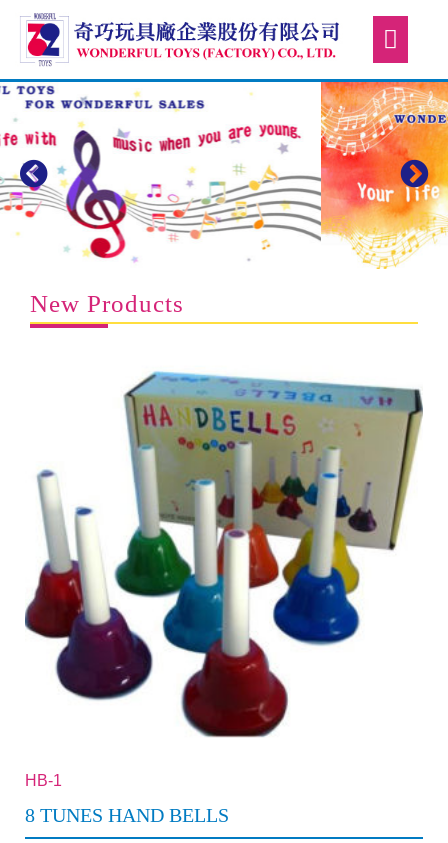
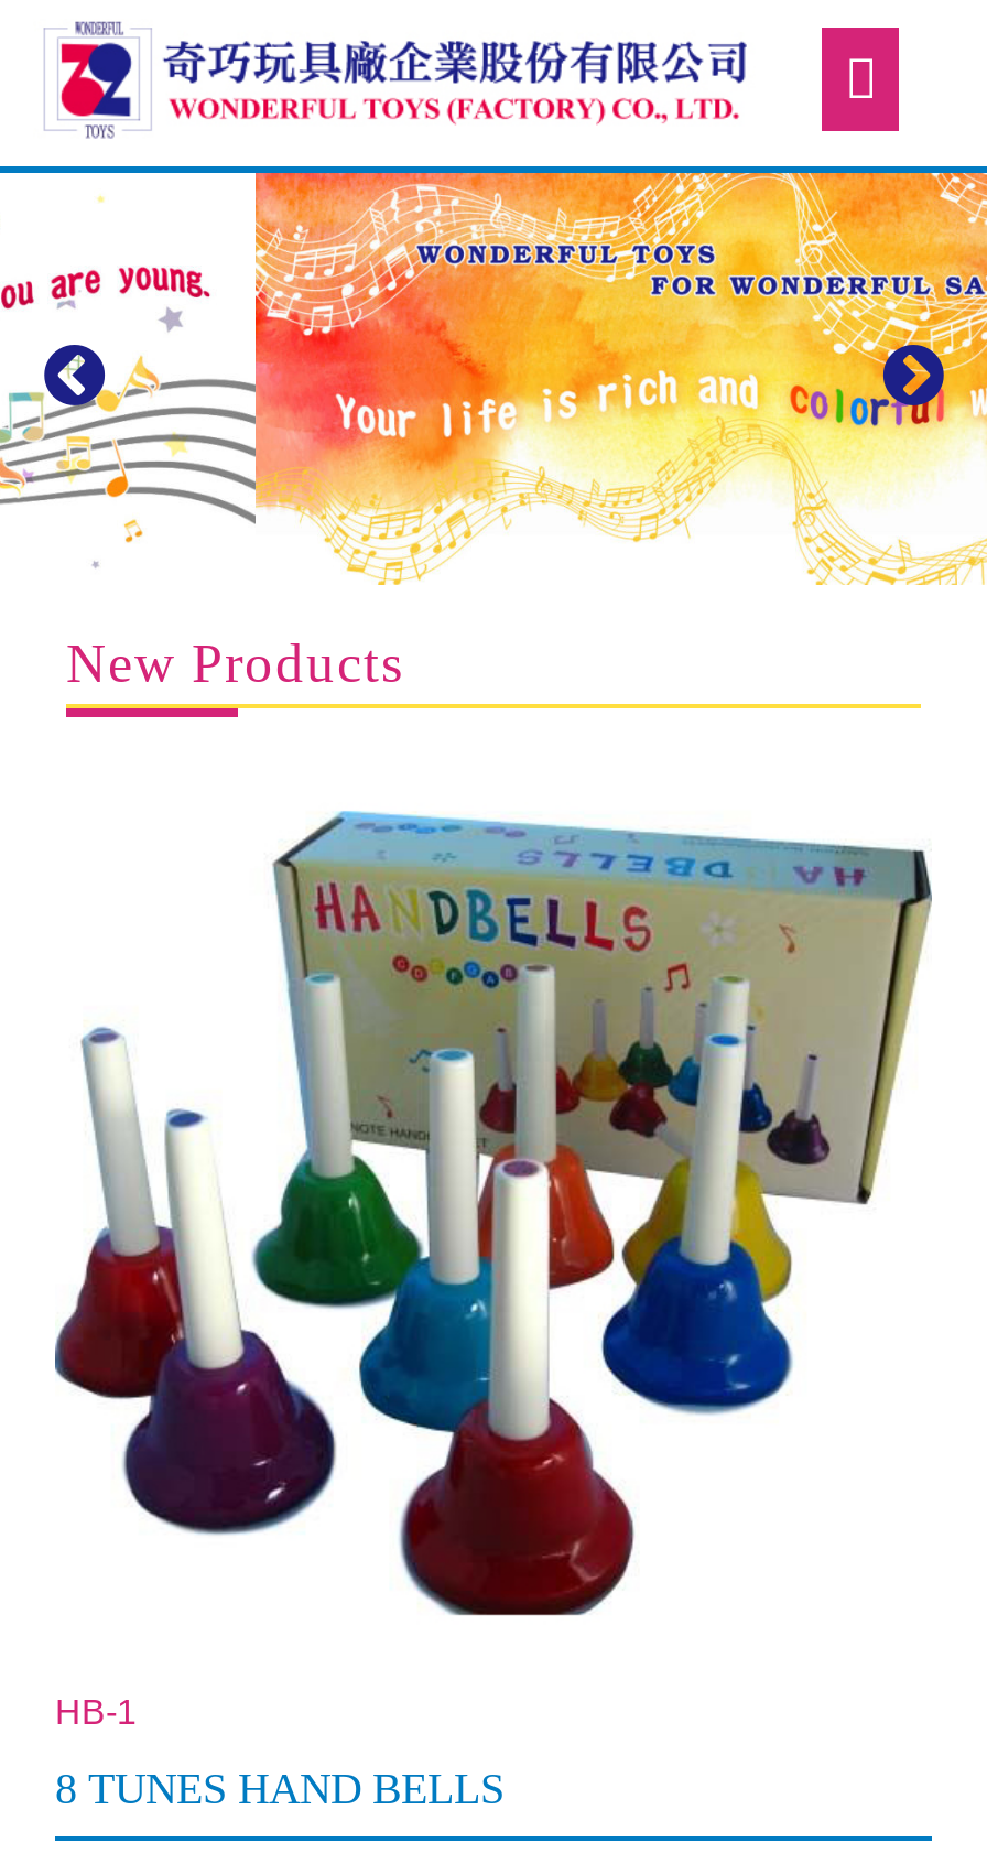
[3,81,445,270] [image] -> [7,171,980,587] [image]

